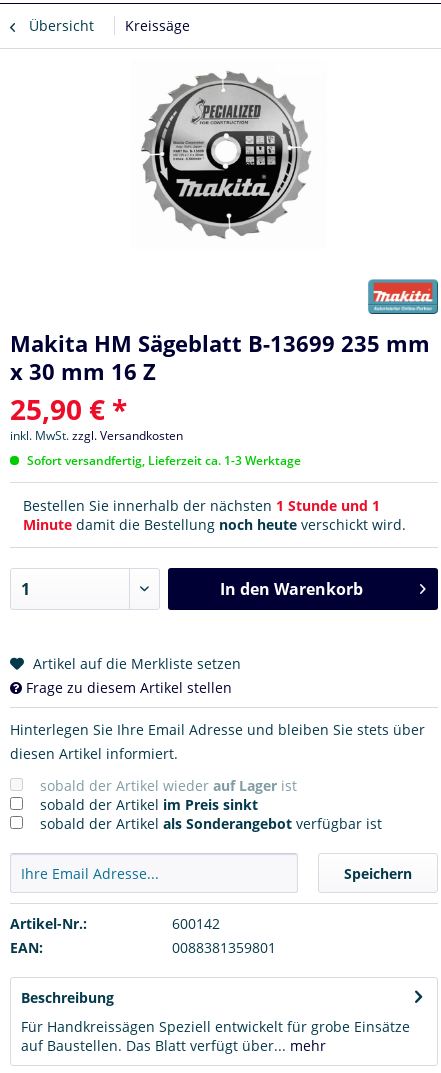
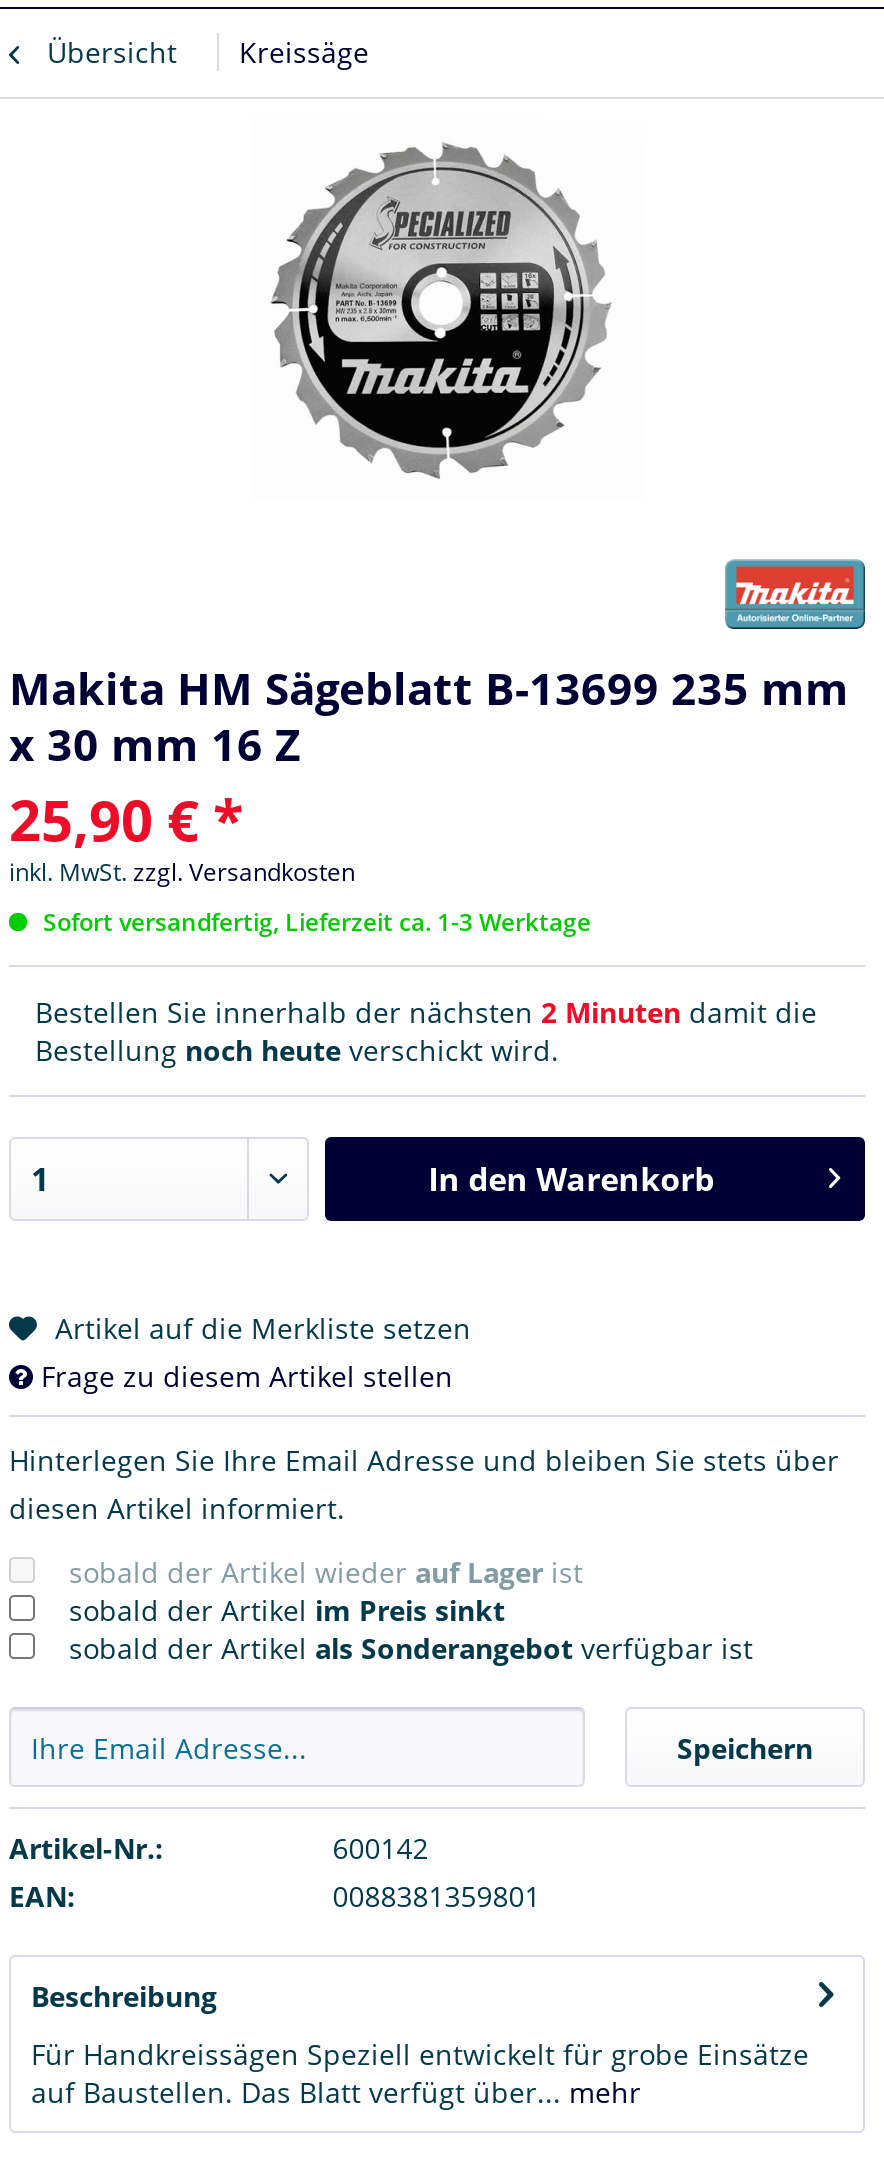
[23,496,406,534] Bestellen Sie innerhalb der nächsten 1 Stunde und 1 | Minute damit die Bestellung noch heute verschickt wird. -> [35,993,817,1069] Bestellen Sie innerhalb der nächsten 2 Minuten damit die | Bestellung noch heute verschickt wird.

